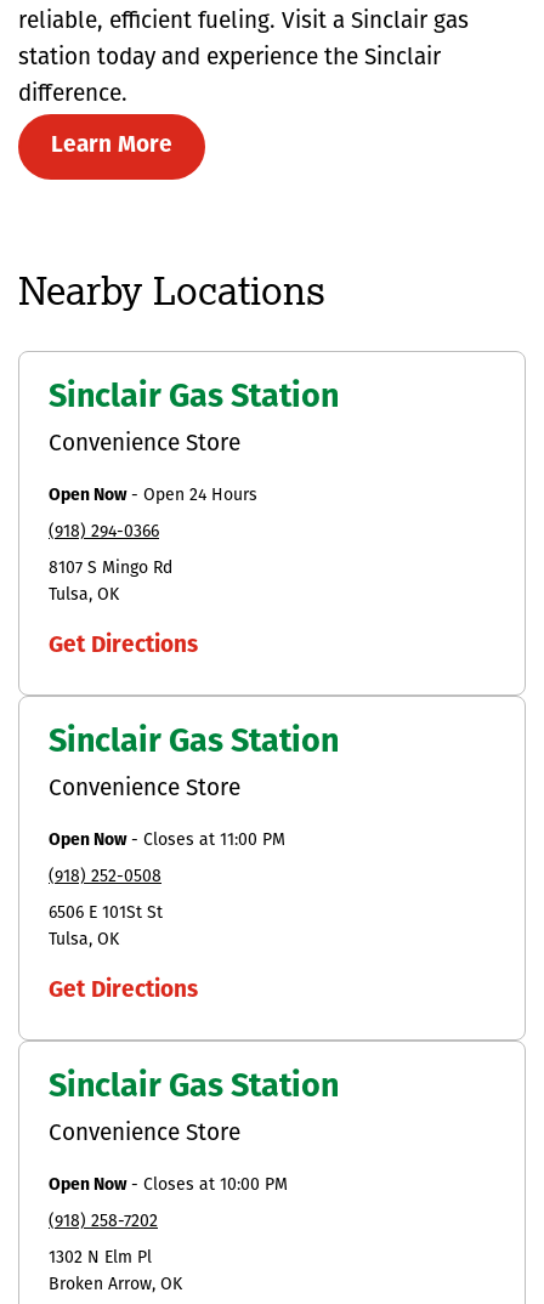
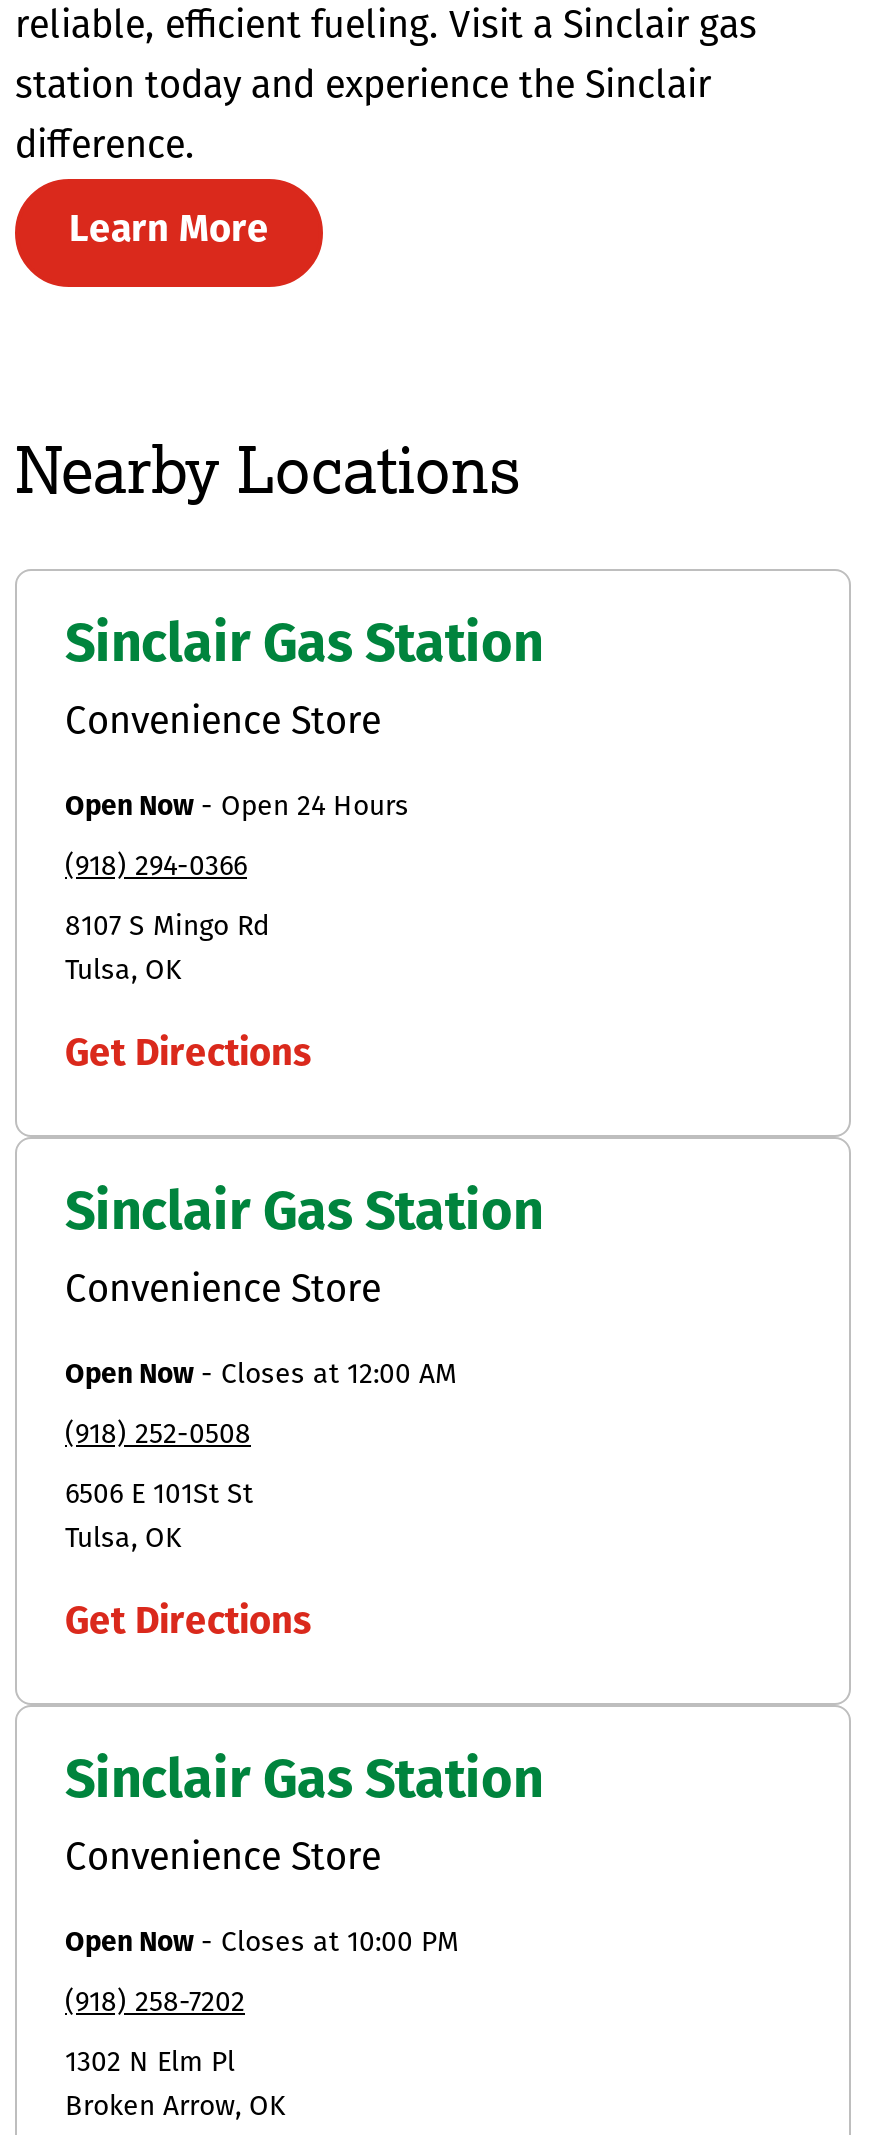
[49,831,285,850] Open Now - Closes at 11:00 PM -> [65,1362,457,1392] Open Now - Closes at 12:00 AM

